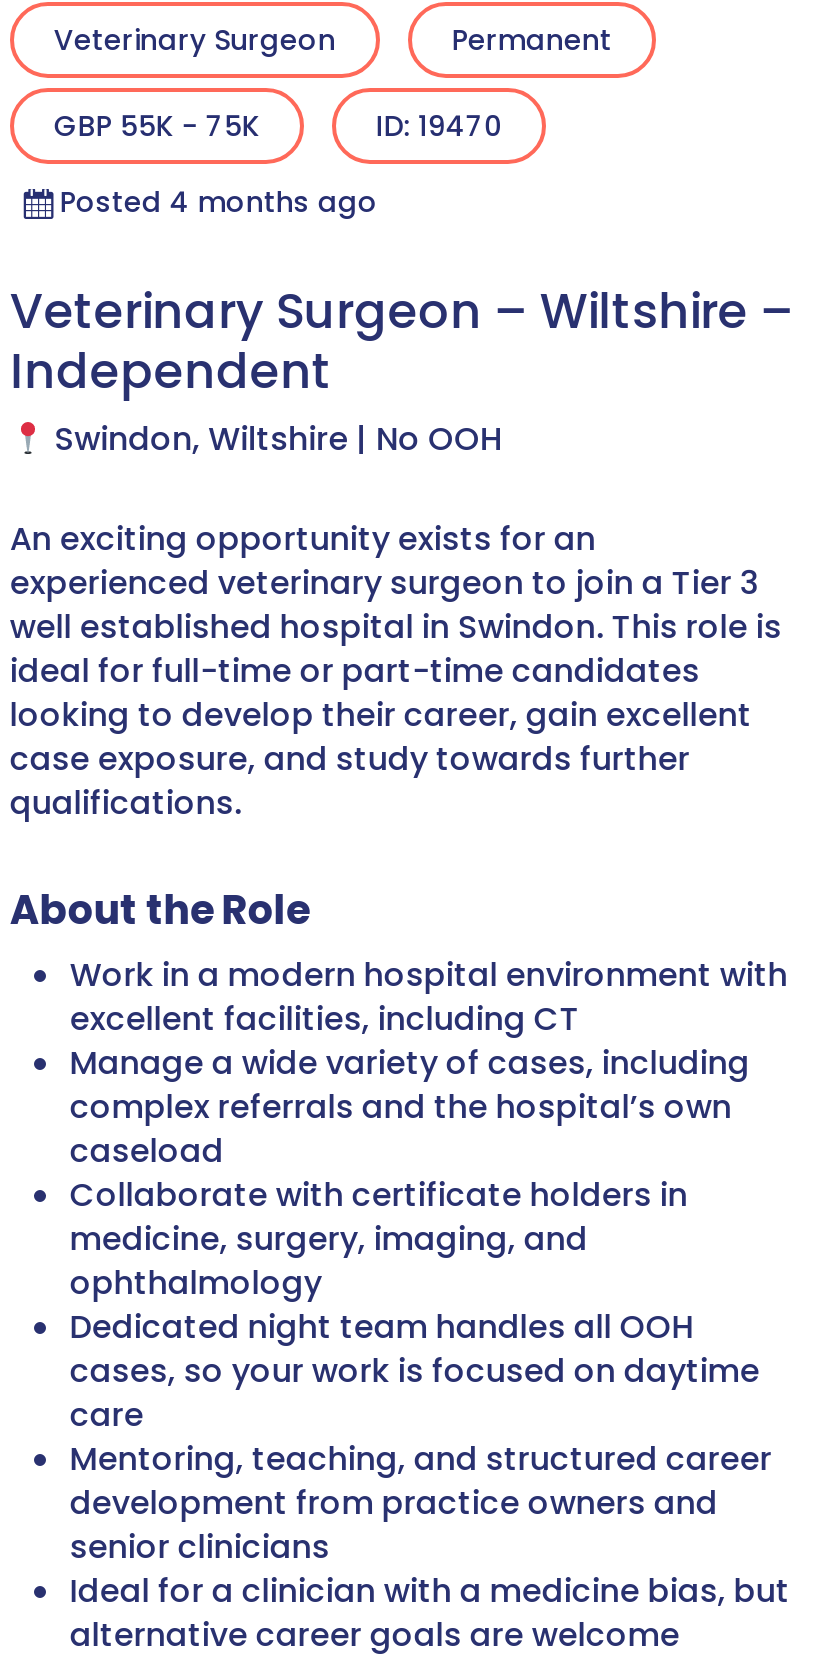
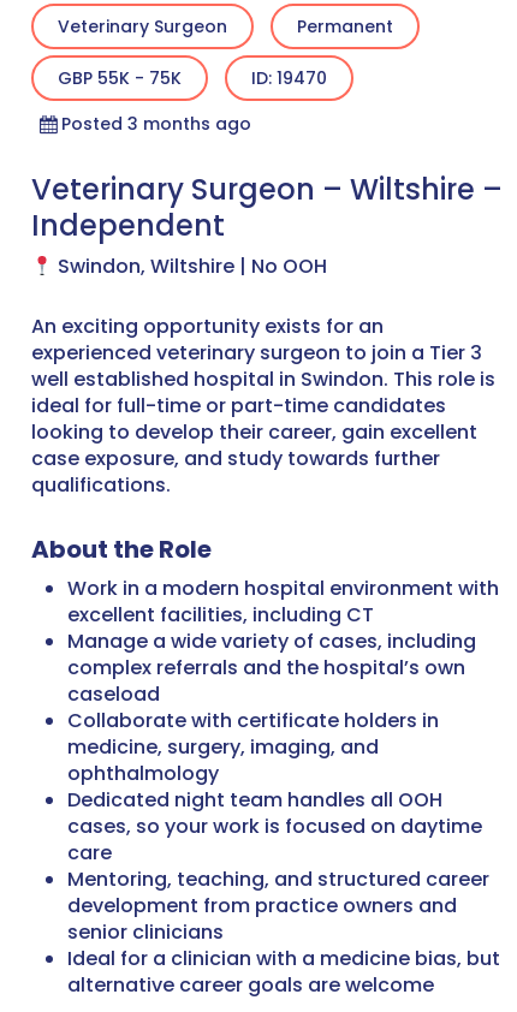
[60,182,378,222] Posted 4 months ago -> [61,112,251,136] Posted 3 months ago

